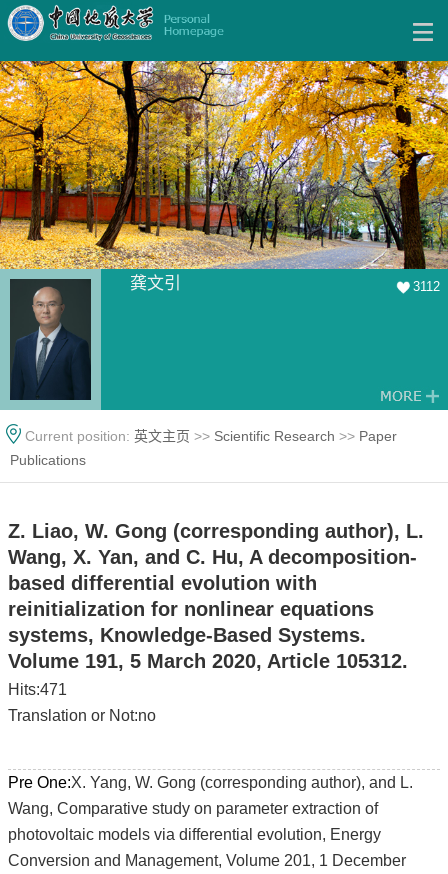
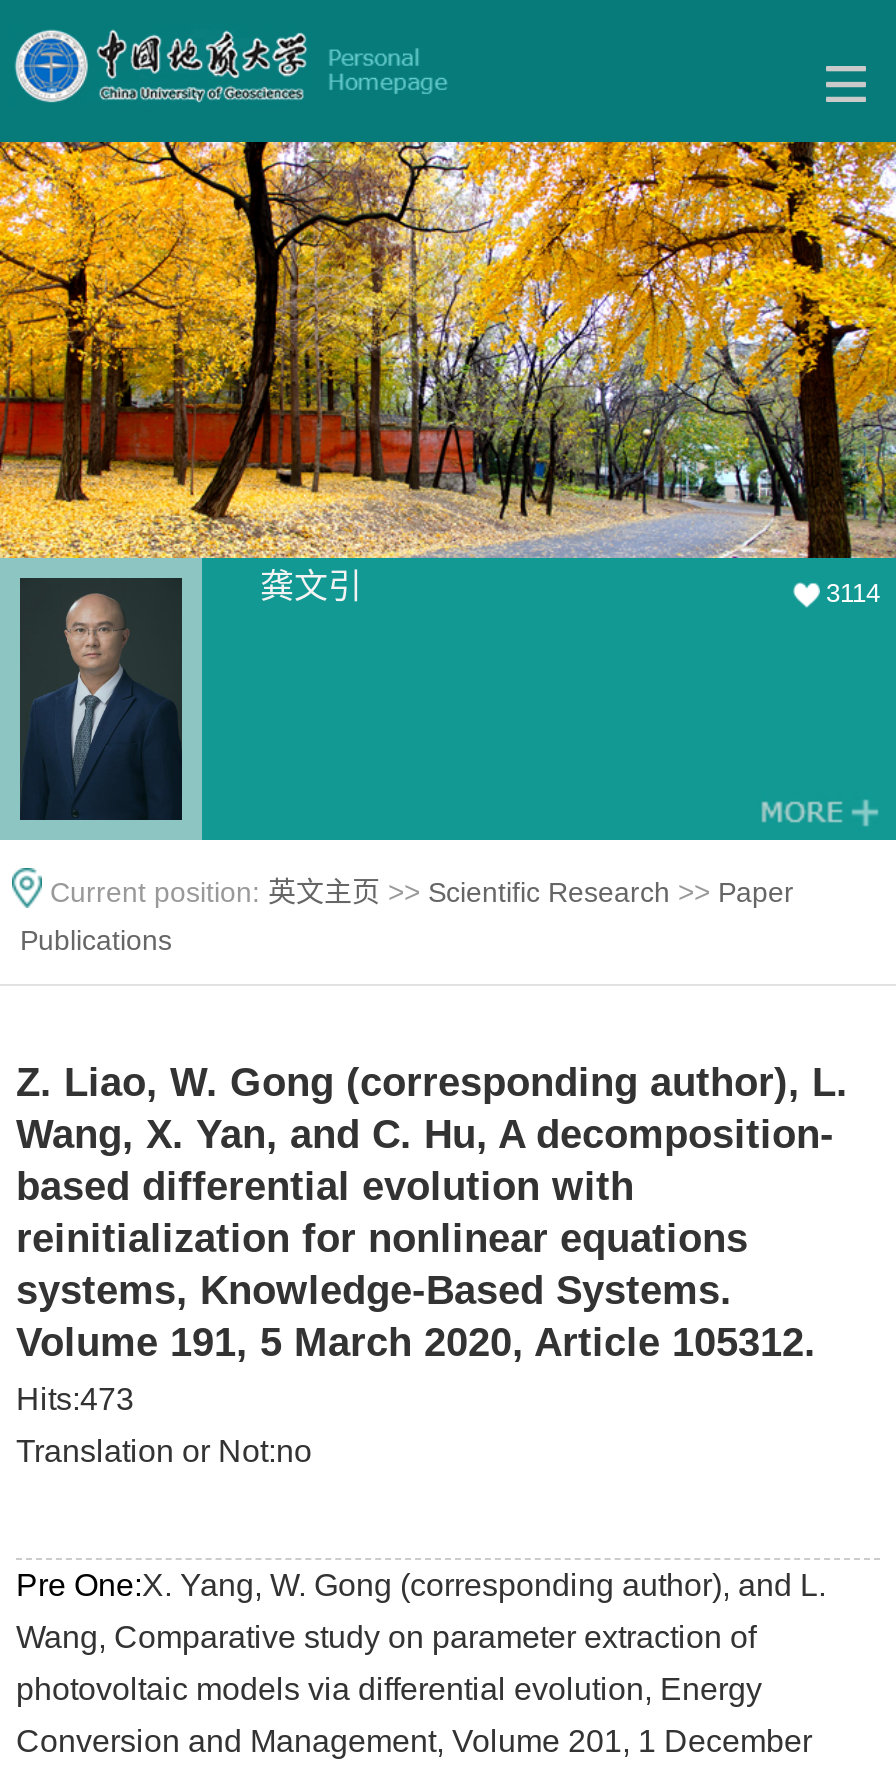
[413,279,440,294] 3112 -> [826,578,880,608] 3114
[8,681,67,698] Hits:471 -> [16,1382,134,1416] Hits:473

